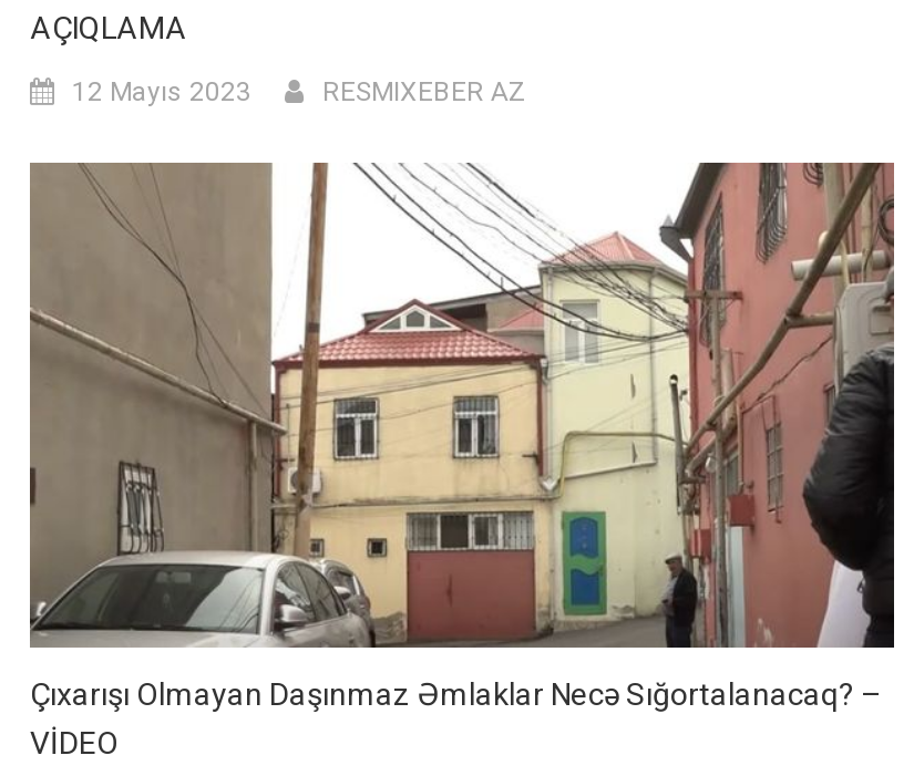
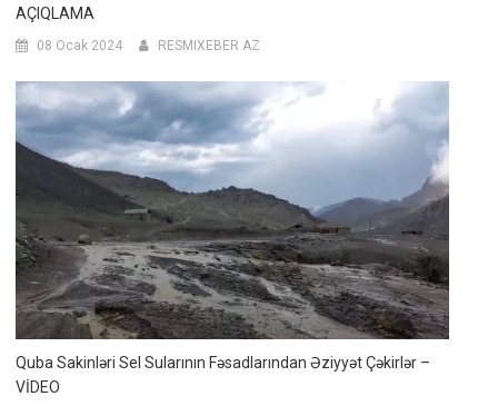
[72,76,251,107] 12 Mayıs 2023 -> [37,38,122,54] 08 Ocak 2024
[28,159,896,712] [image] | Çıxarışı Olmayan Daşınmaz Əmlaklar Necə Sığortalanacaq? – -> [14,80,449,372] [image] | Quba Sakinləri Sel Sularının Fəsadlarından Əziyyət Çəkirlər –

